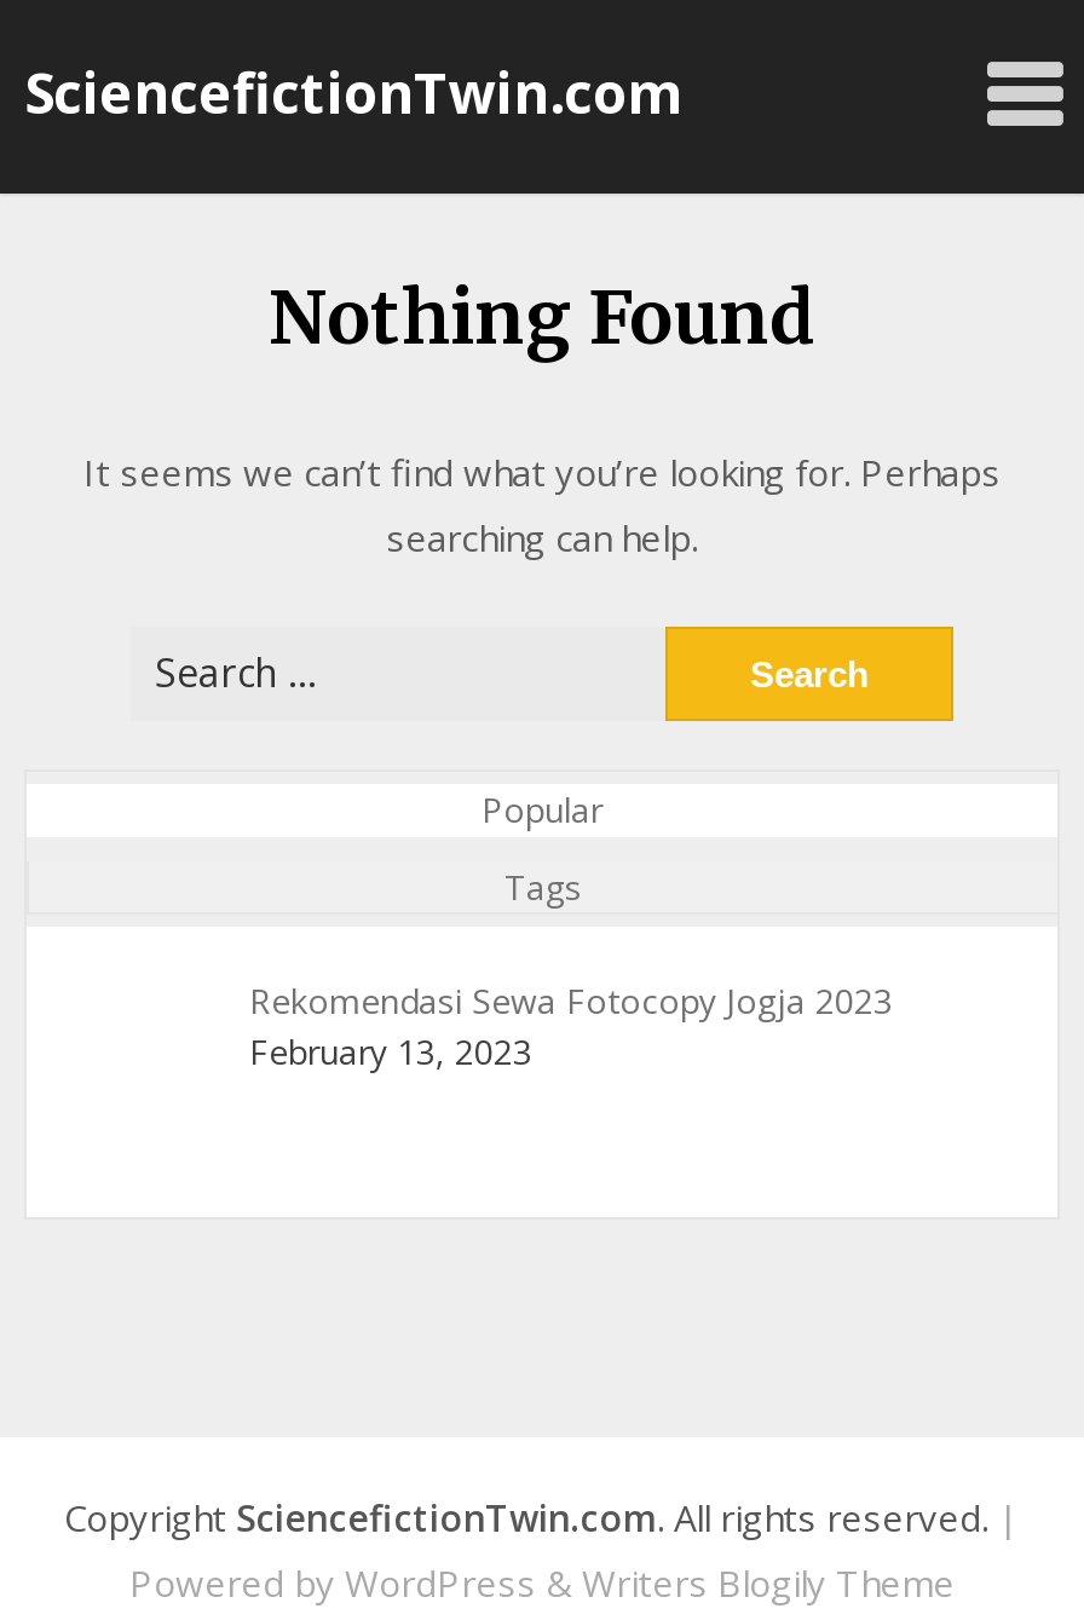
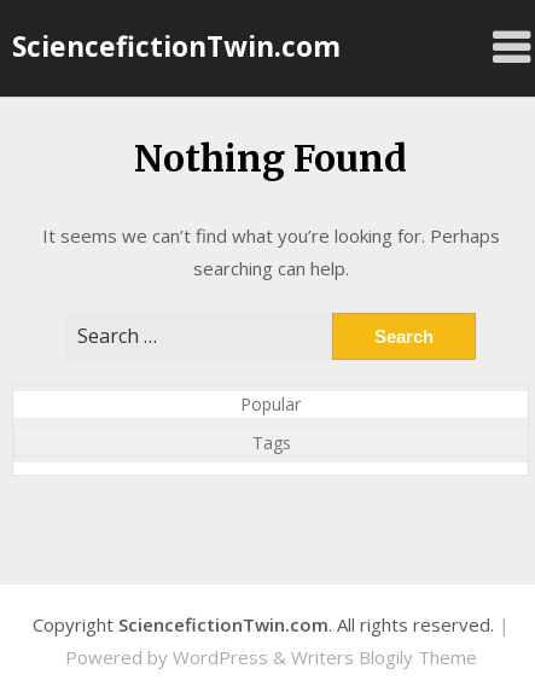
[249,976,893,1073] Rekomendasi Sewa Fotocopy Jogja 2023 | February 13, 2023 -> none

